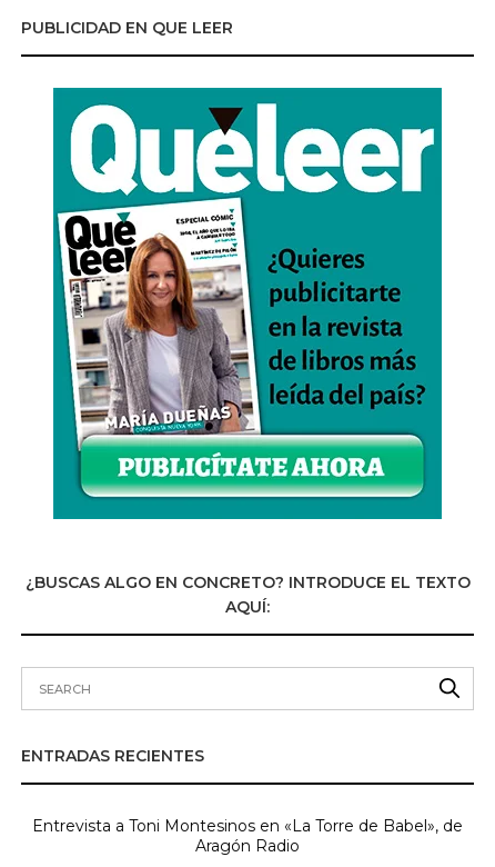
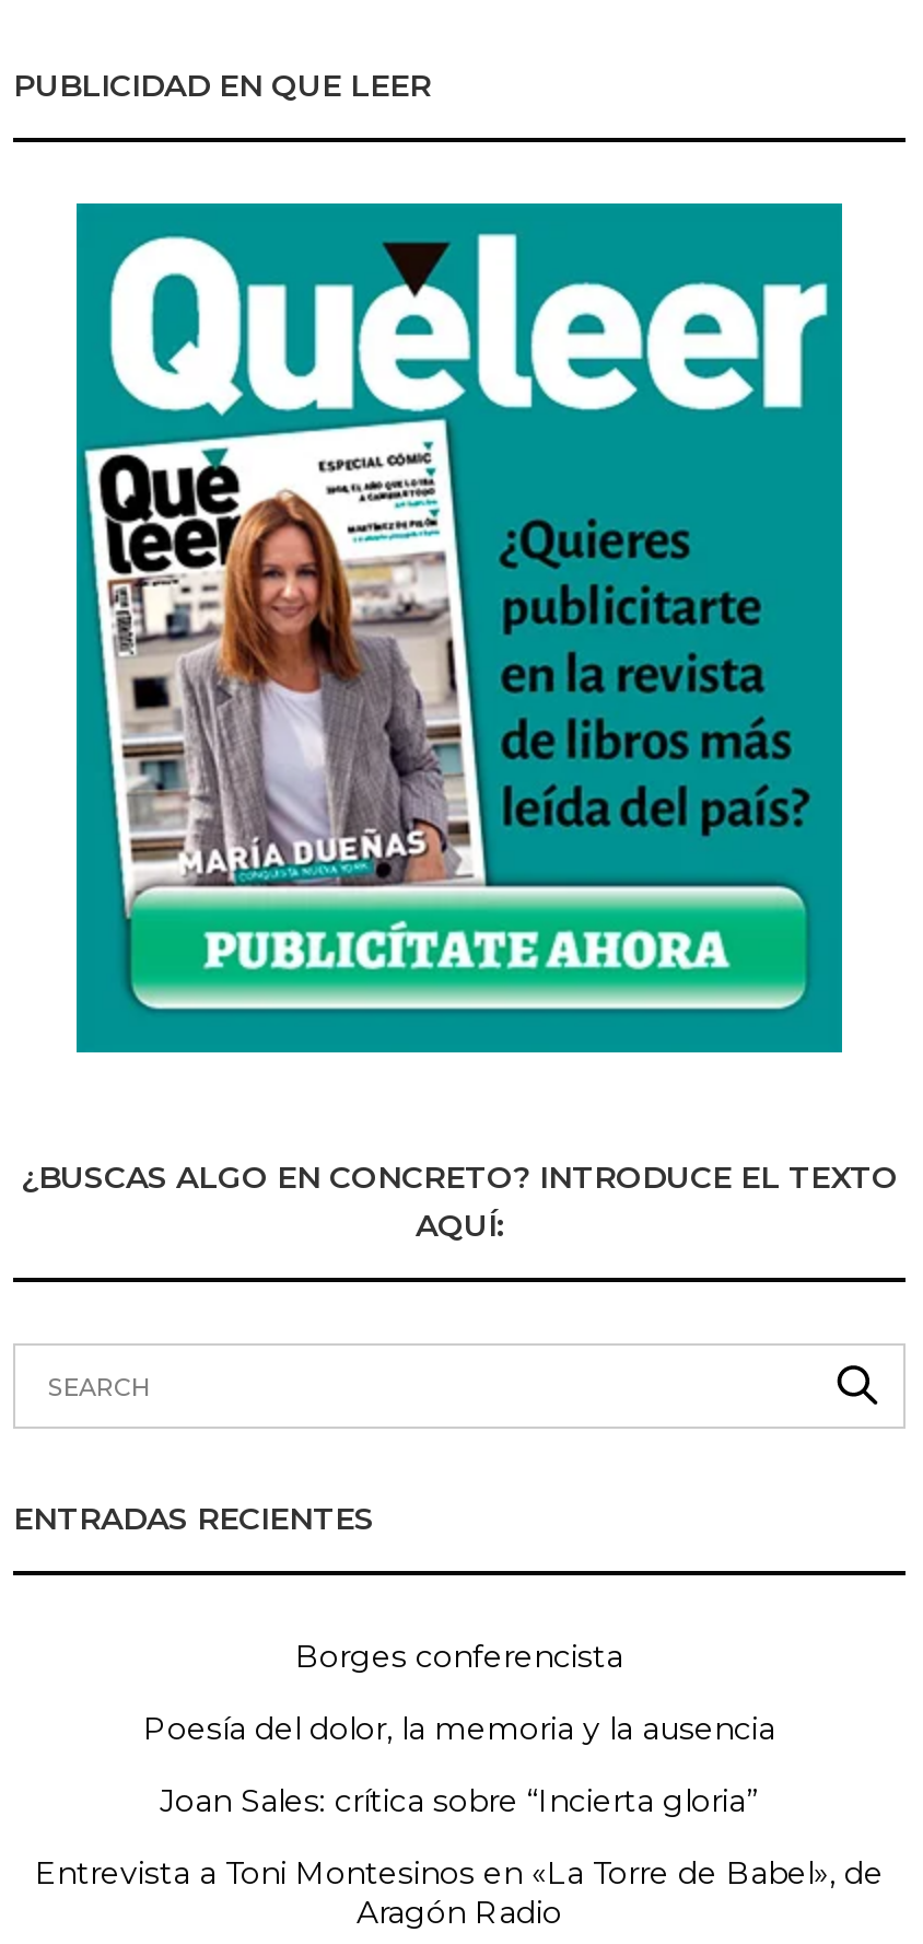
none -> [143,1636,775,1820] Borges conferencista | Poesía del dolor, la memoria y la ausencia | Joan Sales: crítica sobre “Incierta gloria”

